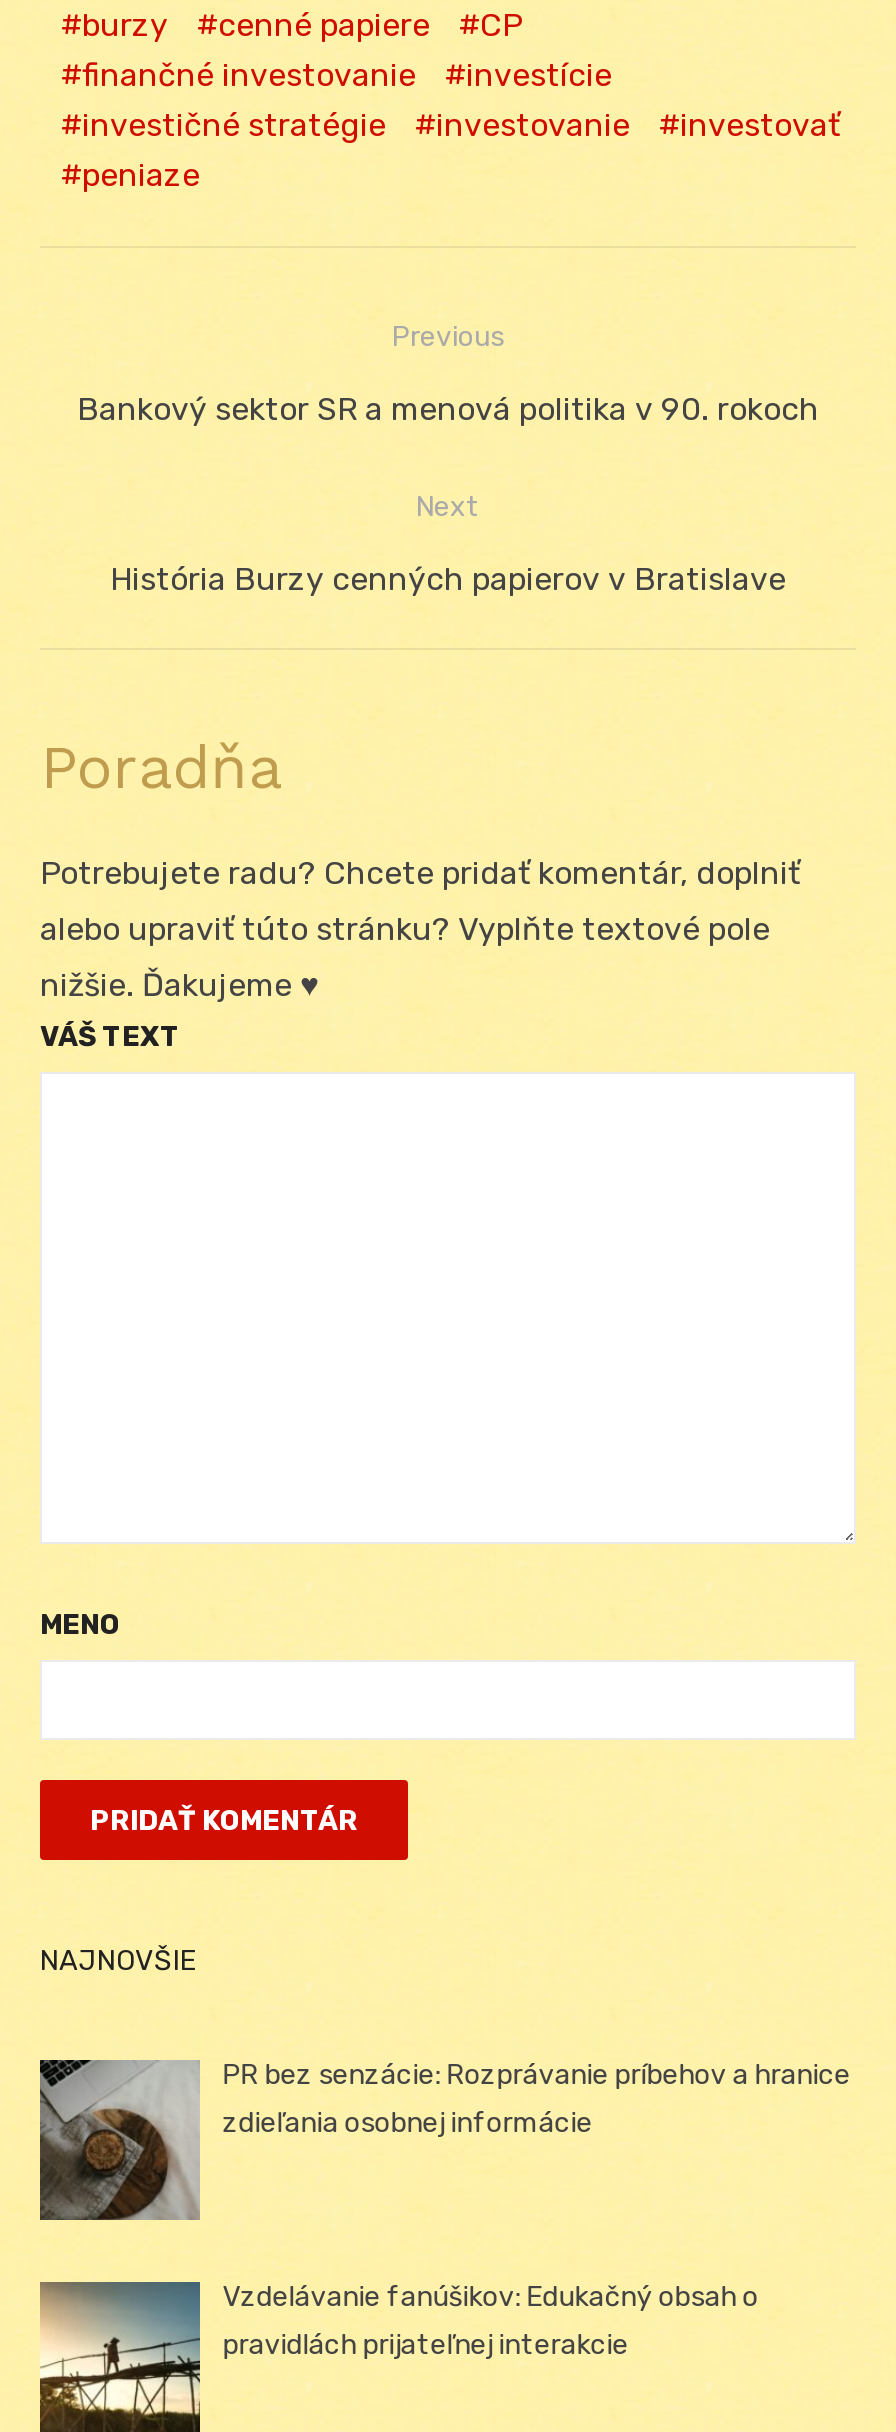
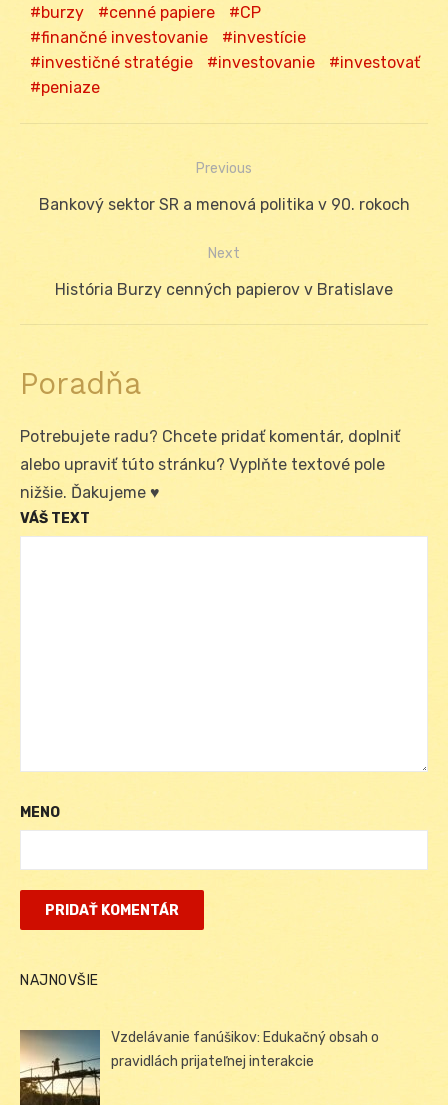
[38,2058,850,2222] [image] | PR bez senzácie: Rozprávanie príbehov a hranice | zdieľania osobnej informácie -> none

